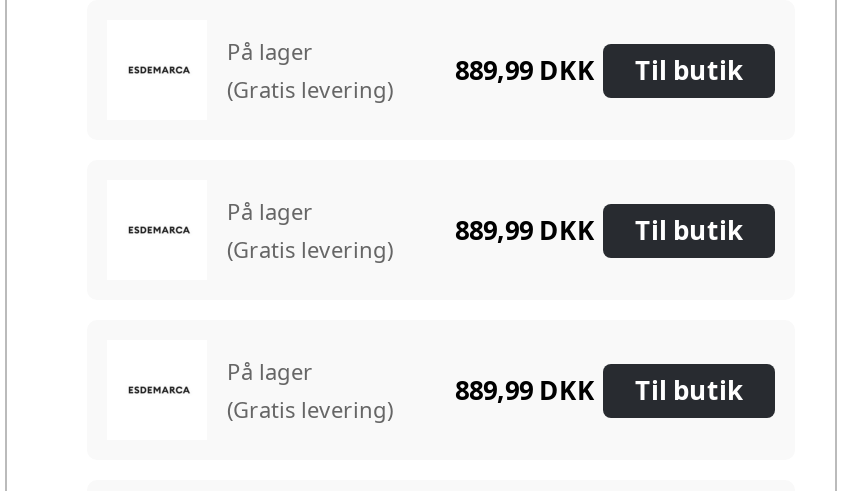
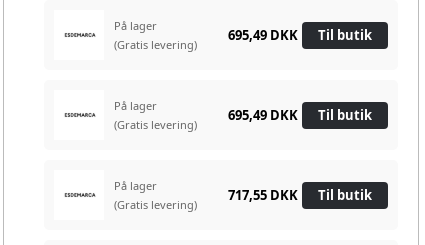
[455,51,743,87] 889,99 DKK Til butik -> [228,26,372,44] 695,49 DKK Til butik
[455,211,743,247] 889,99 DKK Til butik -> [228,106,372,124] 695,49 DKK Til butik
[455,371,743,407] 889,99 DKK Til butik -> [228,186,372,204] 717,55 DKK Til butik

